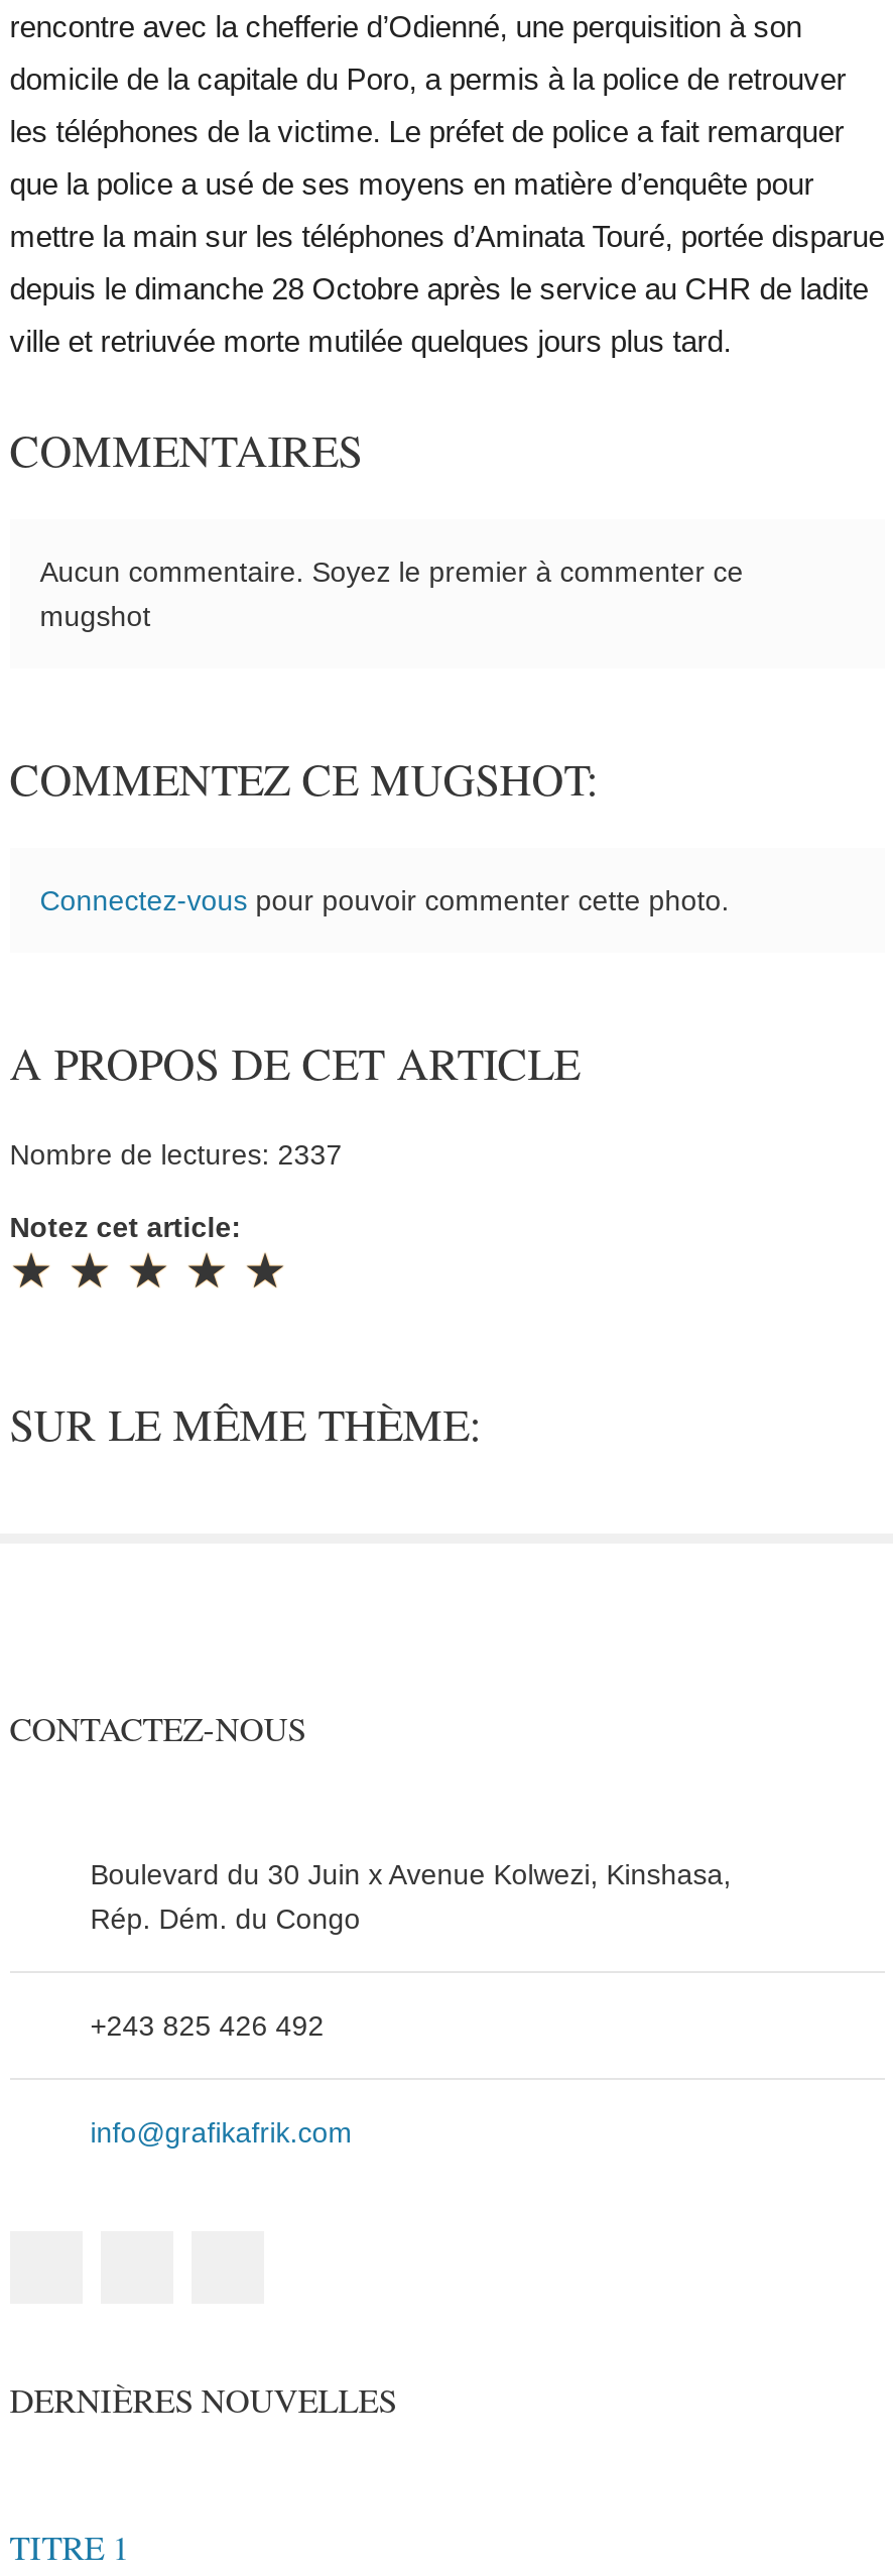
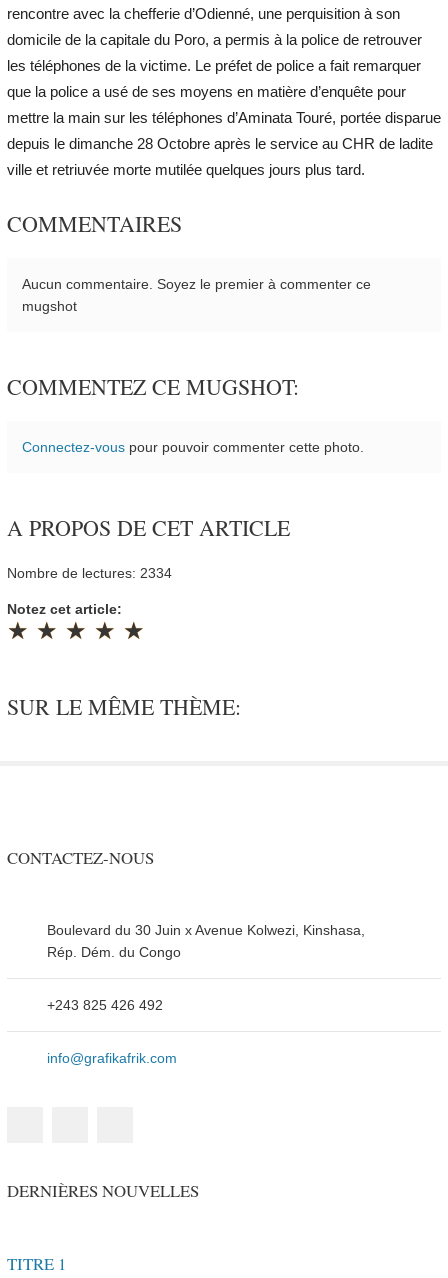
[9,1138,342,1171] Nombre de lectures: 2337 -> [7,565,172,581] Nombre de lectures: 2334

